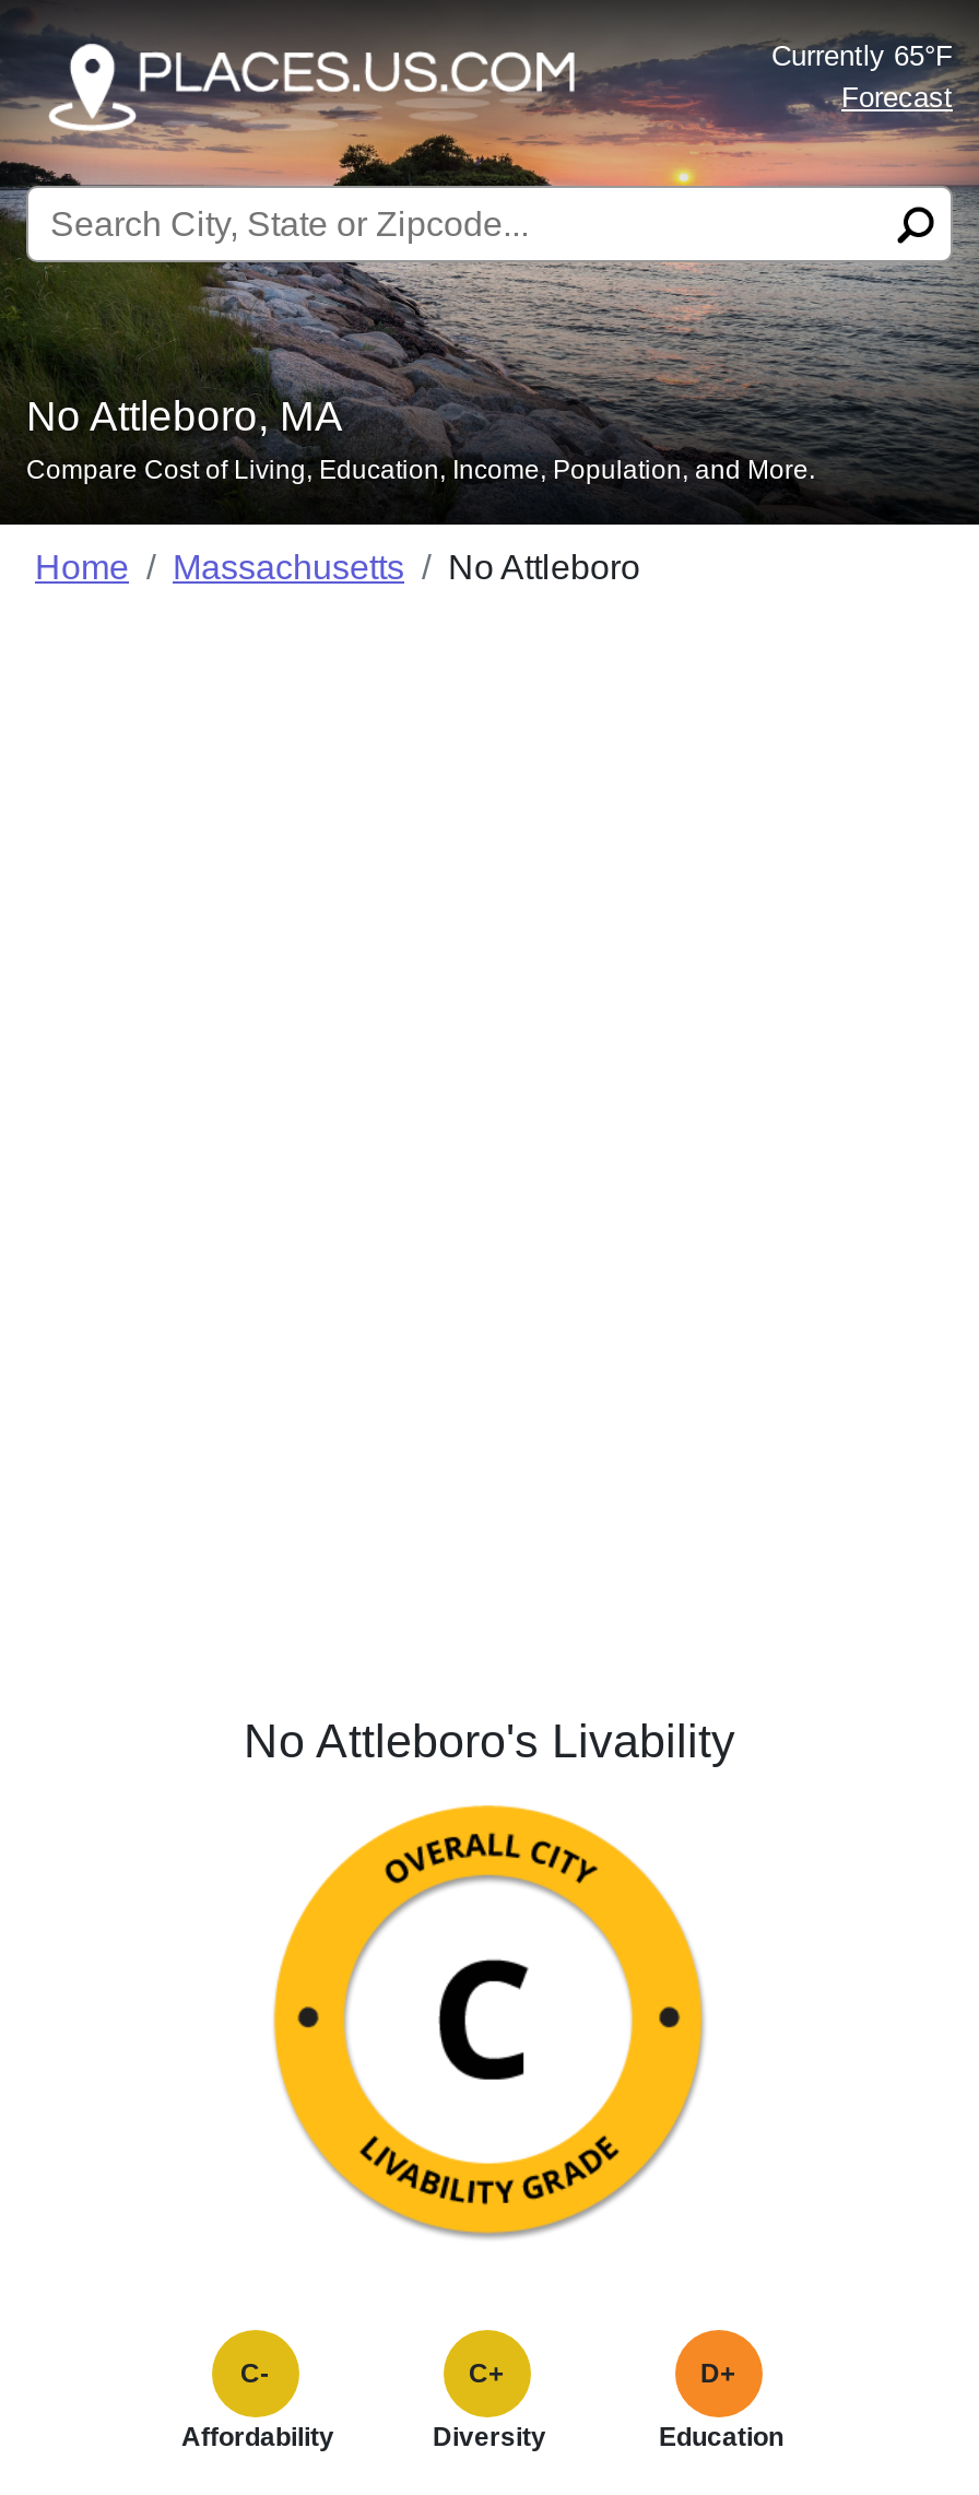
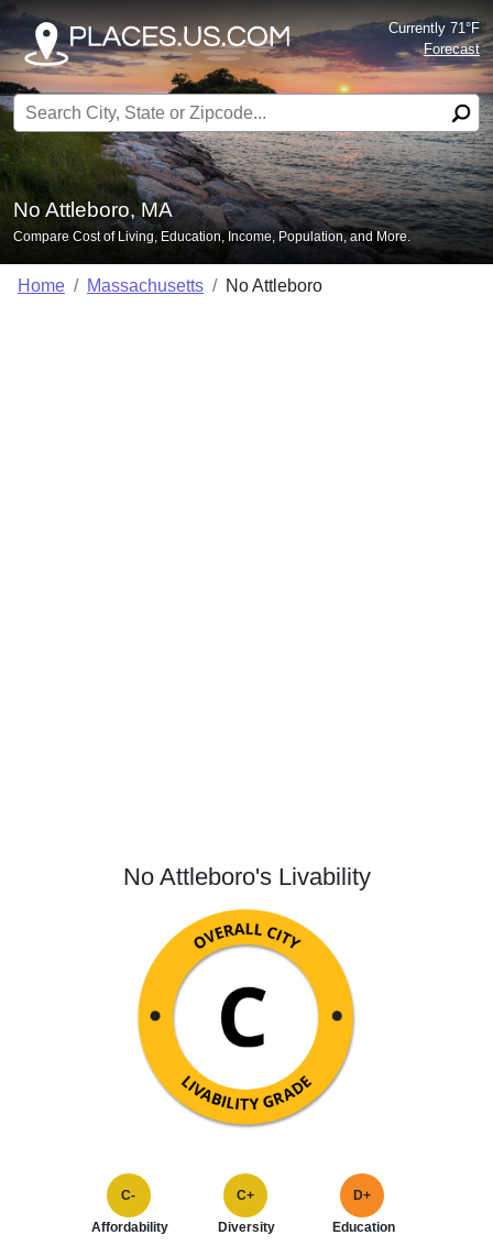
[771,39,953,72] Currently 65°F -> [388,20,480,36] Currently 71°F

